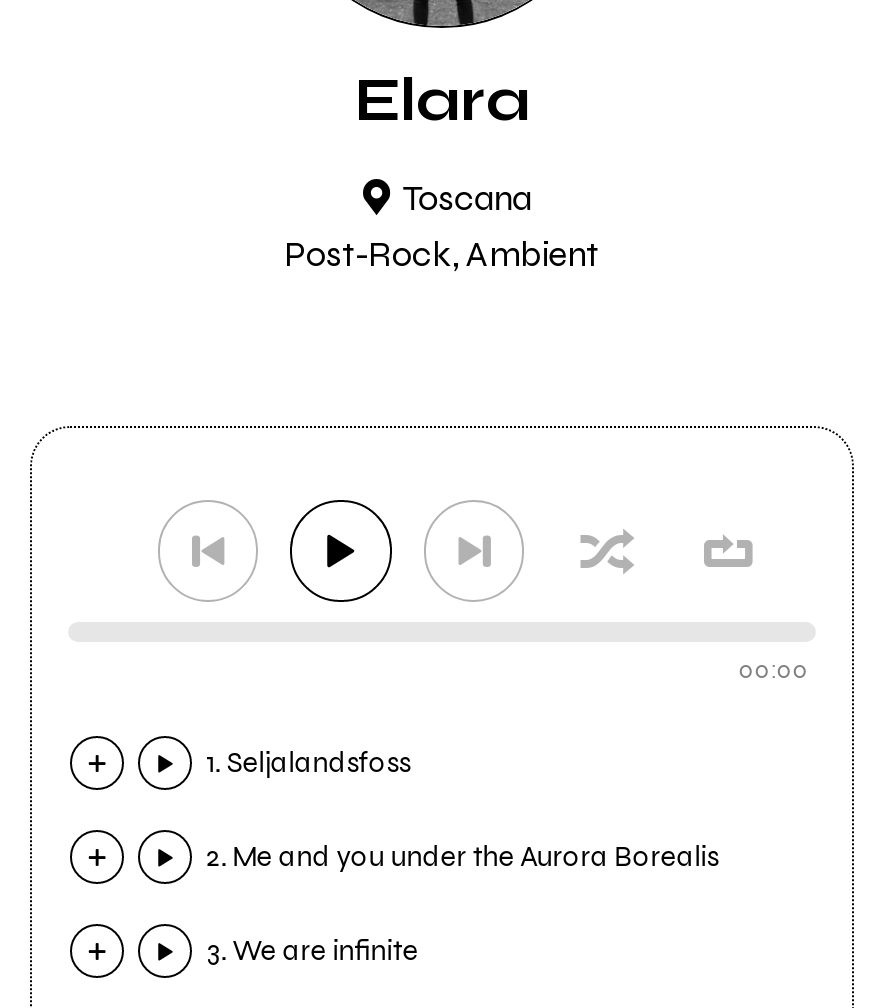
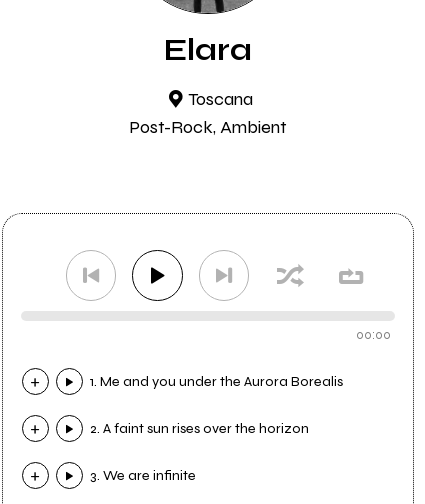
[207,747,411,781] 1. Seljalandsfoss -> [90,373,343,390] 1. Me and you under the Aurora Borealis
[207,841,719,875] 2. Me and you under the Aurora Borealis -> [90,420,309,437] 2. A faint sun rises over the horizon

